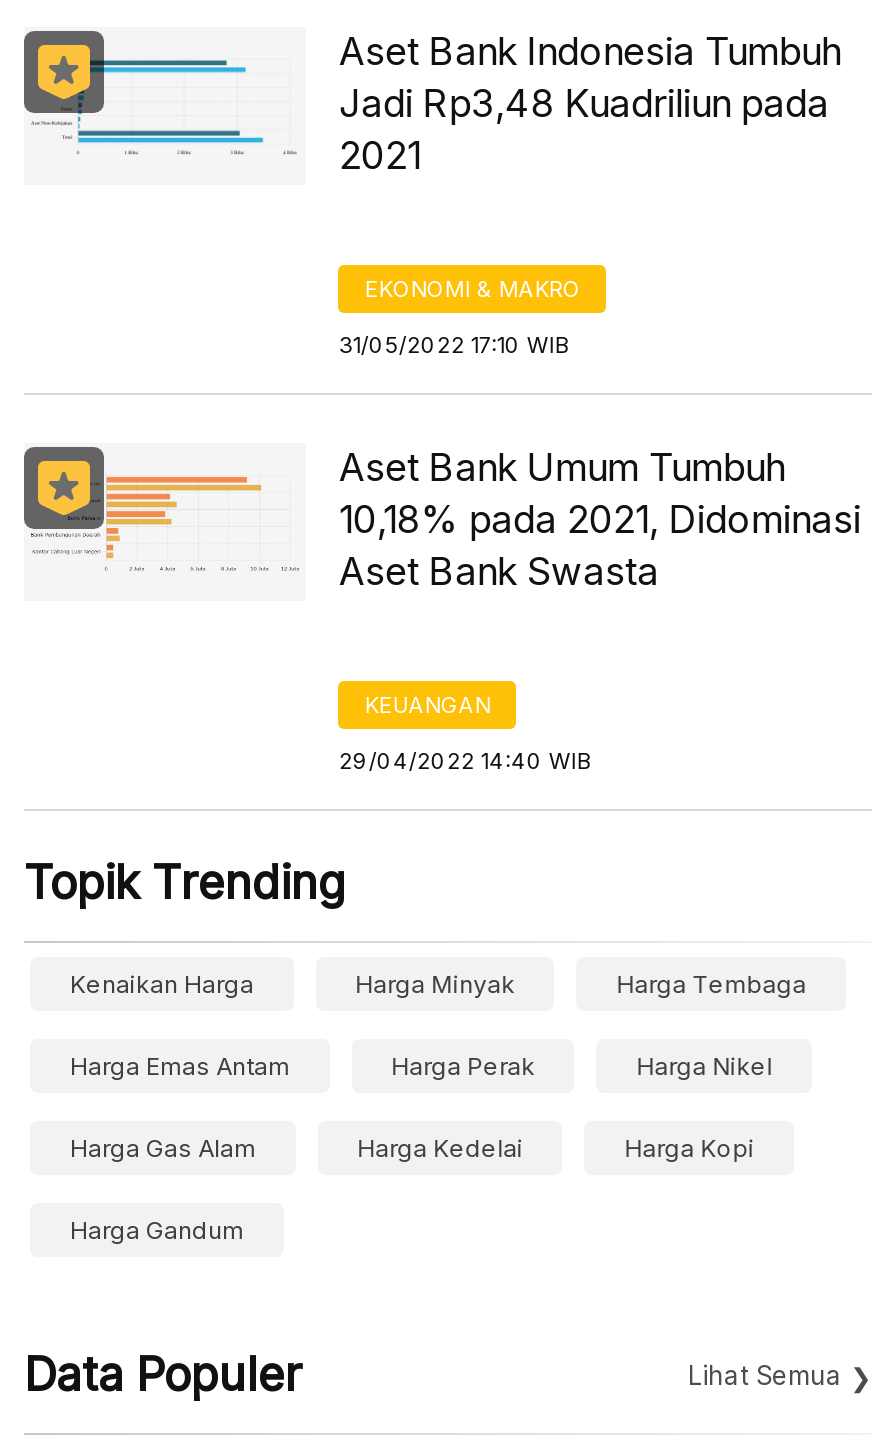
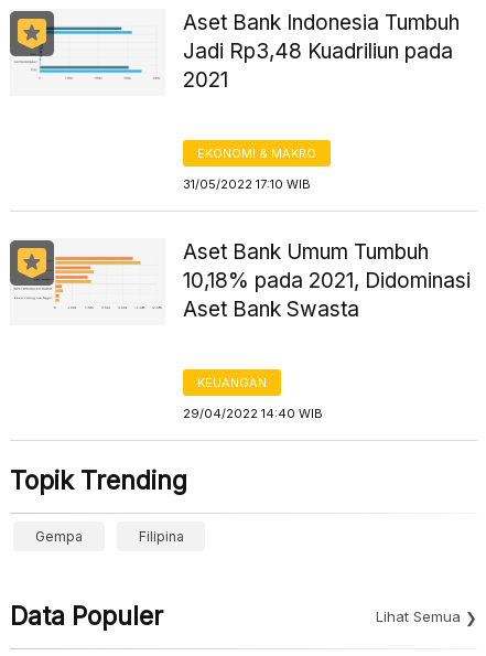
[70,969,806,1245] Kenaikan Harga | Harga Minyak | Harga Tembaga | Harga Emas Antam | Harga Perak | Harga Nikel | Harga Gas Alam | Harga Kedelai | Harga Kopi | Harga Gandum -> [35,528,184,545] Gempa | Filipina

